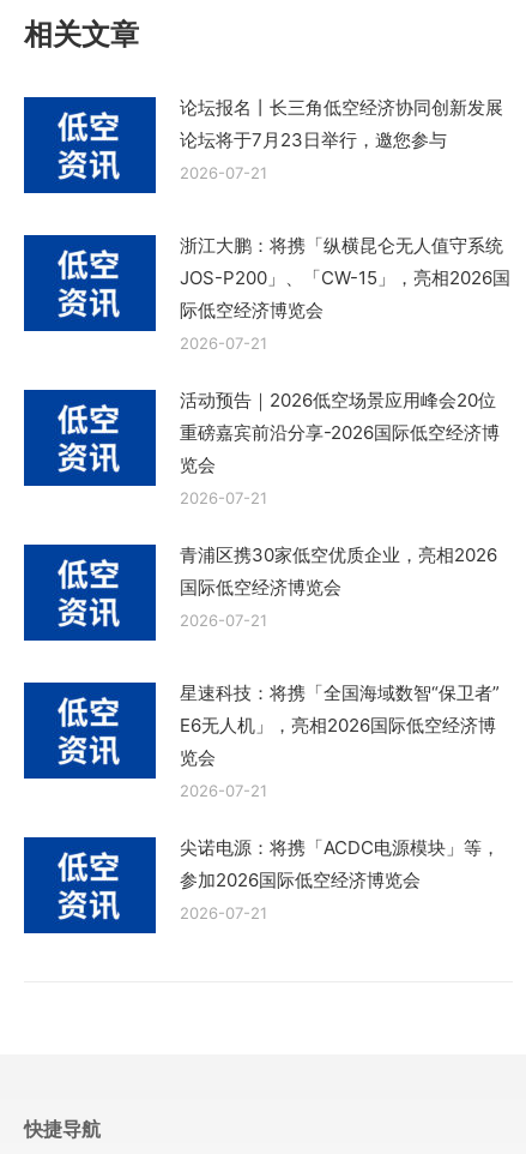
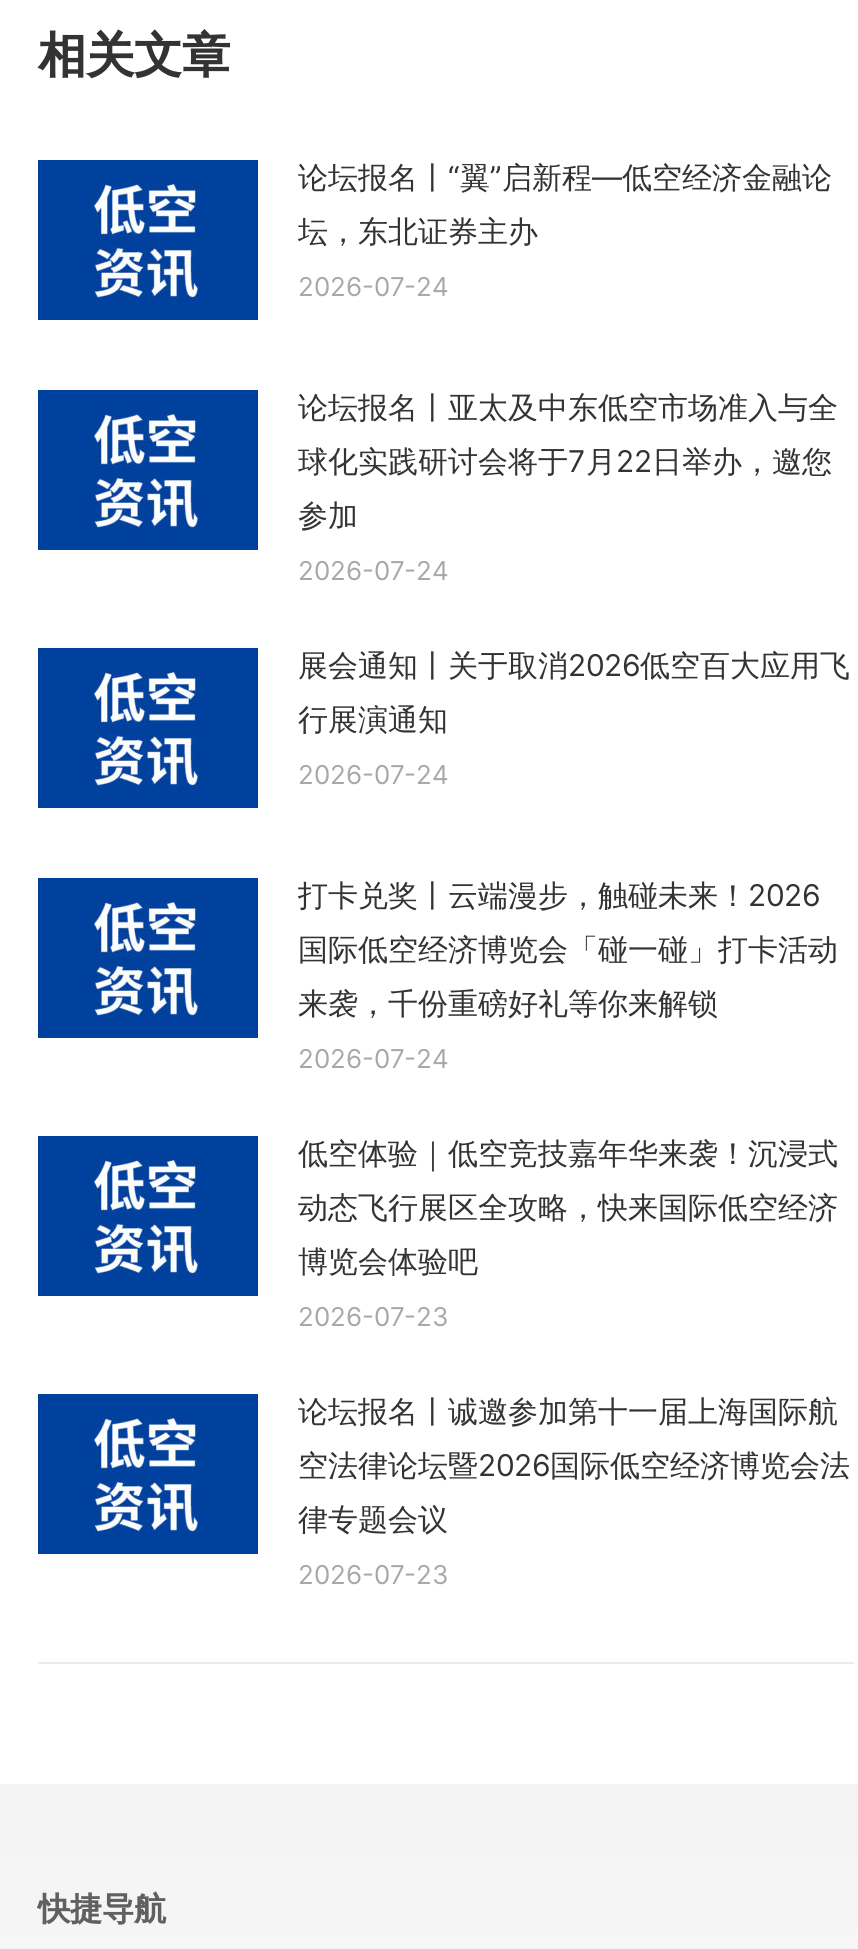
[180,96,503,151] 论坛报名丨长三角低空经济协同创新发展 | 论坛将于7月23日举行，邀您参与 -> [298,158,832,250] 论坛报名丨“翼”启新程—低空经济金融论 | 坛，东北证券主办
[180,163,267,183] 2026-07-21 -> [298,270,448,302] 2026-07-24
[180,234,510,322] 浙江大鹏：将携「纵横昆仑无人值守系统 | JOS-P200」、「CW-15」，亮相2026国 | 际低空经济博览会 -> [298,388,838,534] 论坛报名丨亚太及中东低空市场准入与全 | 球化实践研讨会将于7月22日举办，邀您 | 参加
[180,334,267,353] 2026-07-21 -> [298,554,448,586] 2026-07-24
[180,389,500,476] 活动预告｜2026低空场景应用峰会20位 | 重磅嘉宾前沿分享-2026国际低空经济博 | 览会 -> [298,646,850,738] 展会通知丨关于取消2026低空百大应用飞 | 行展演通知
[180,488,267,508] 2026-07-21 -> [298,758,448,790] 2026-07-24
[23,528,497,642] [image] | 青浦区携30家低空优质企业，亮相2026 | 国际低空经济博览会 -> [36,876,838,1066] [image] | 打卡兑奖丨云端漫步，触碰未来！2026 | 国际低空经济博览会「碰一碰」打卡活动 | 来袭，千份重磅好礼等你来解锁
[180,611,267,630] 2026-07-21 -> [298,1042,448,1074] 2026-07-24
[180,682,500,769] 星速科技：将携「全国海域数智“保卫者” | E6无人机」，亮相2026国际低空经济博 | 览会 -> [298,1134,838,1280] 低空体验｜低空竞技嘉年华来袭！沉浸式 | 动态飞行展区全攻略，快来国际低空经济 | 博览会体验吧
[180,781,267,800] 2026-07-21 -> [298,1300,448,1332] 2026-07-23
[180,836,500,892] 尖诺电源：将携「ACDC电源模块」等， | 参加2026国际低空经济博览会 -> [298,1392,850,1538] 论坛报名丨诚邀参加第十一届上海国际航 | 空法律论坛暨2026国际低空经济博览会法 | 律专题会议
[180,904,267,923] 2026-07-21 -> [298,1558,448,1590] 2026-07-23

